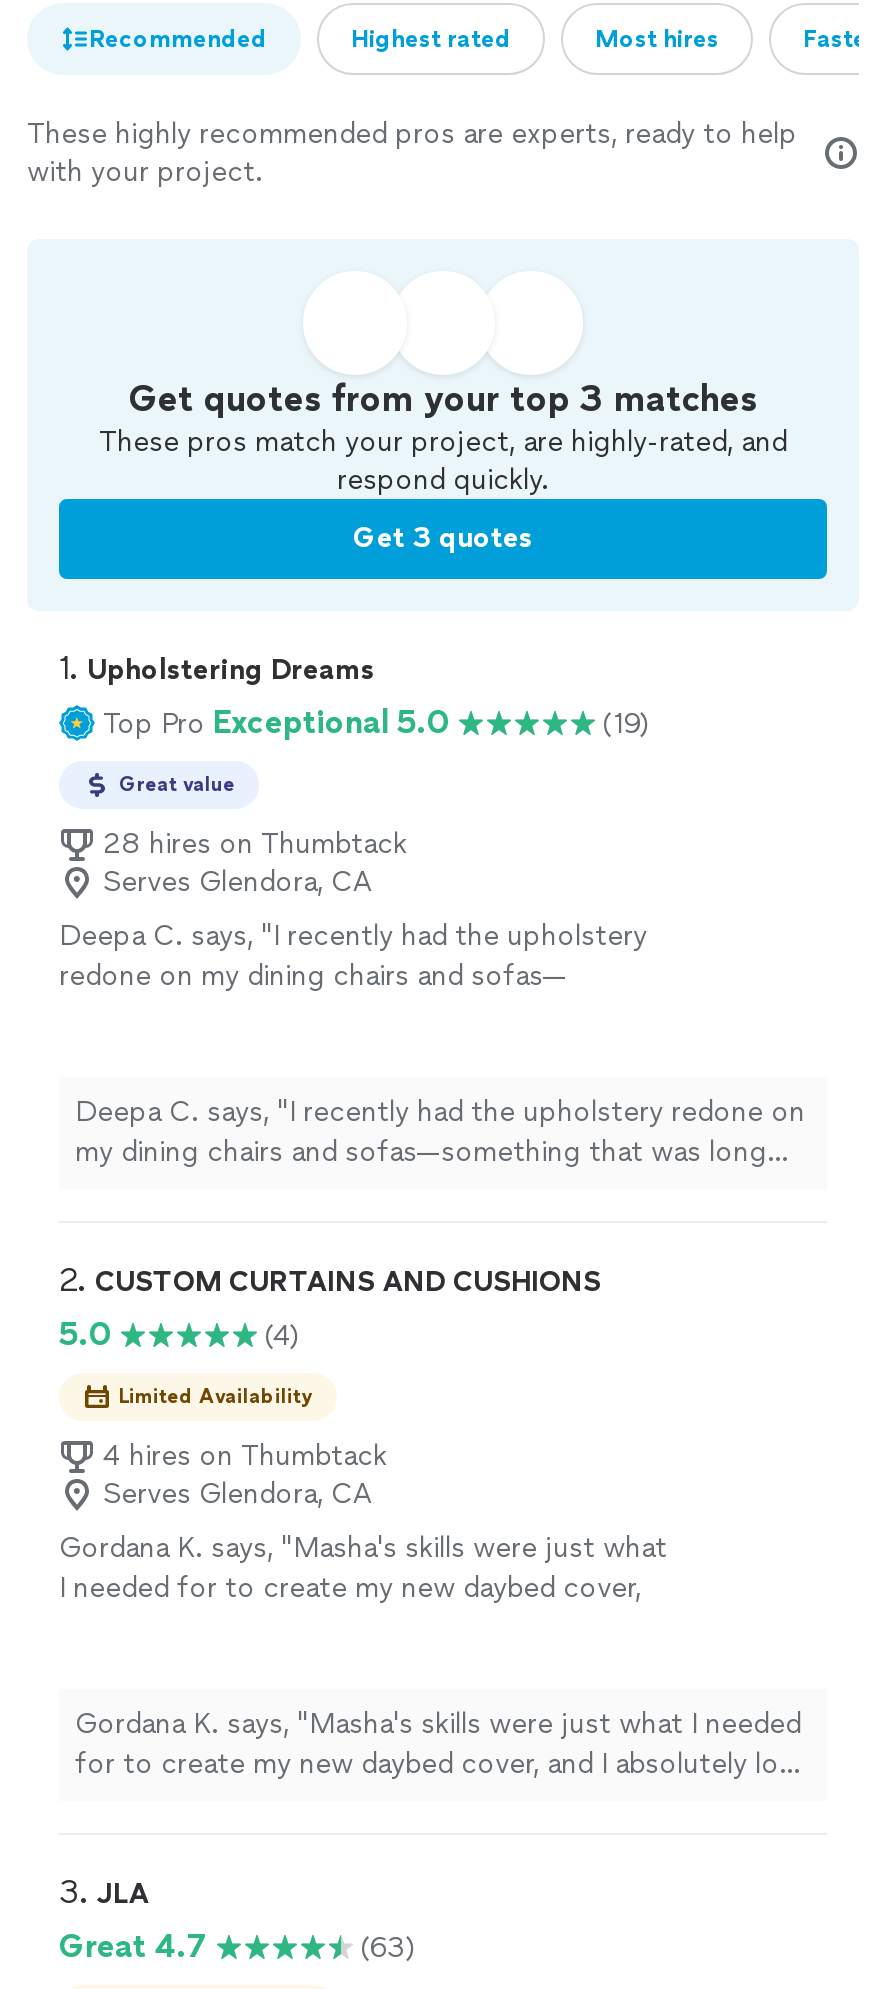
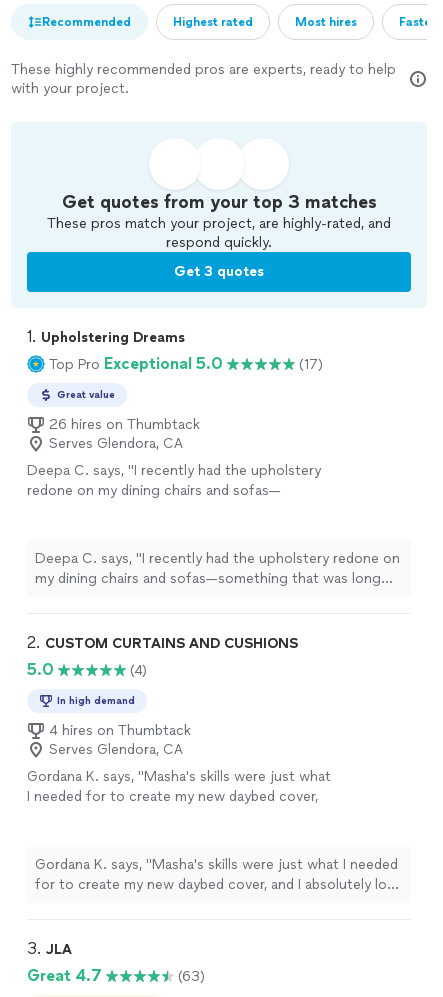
[603,706,649,740] (19) -> [299,356,323,373] (17)
[103,827,407,861] 28 hires on Thumbtack -> [49,416,200,433] 26 hires on Thumbtack
[119,1383,313,1409] Limited Availability -> [57,694,135,707] In high demand

